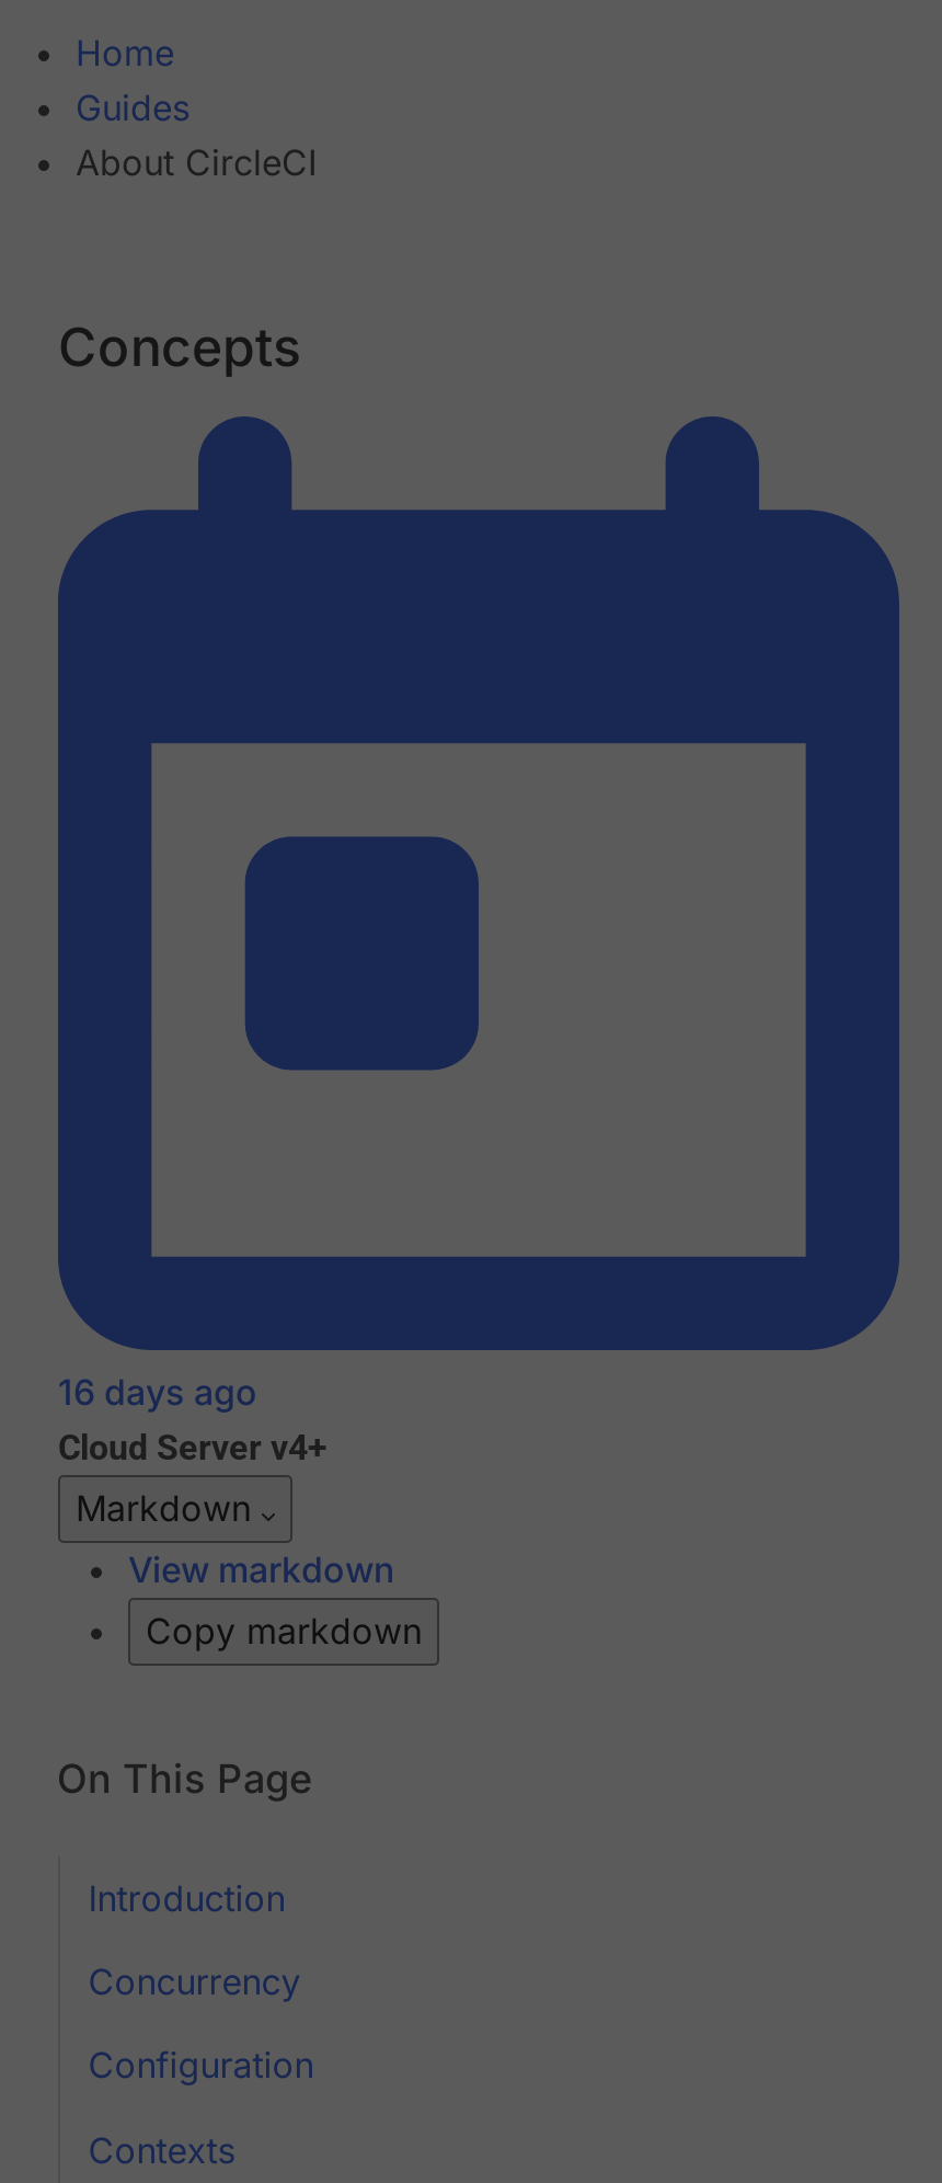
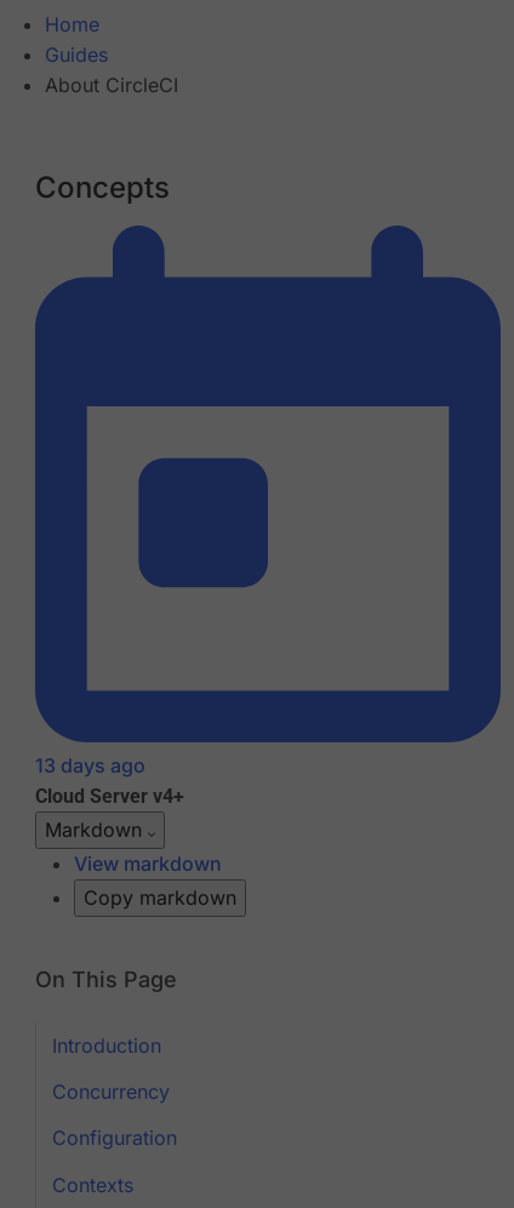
[58,1371,257,1415] 16 days ago -> [35,754,145,778] 13 days ago

